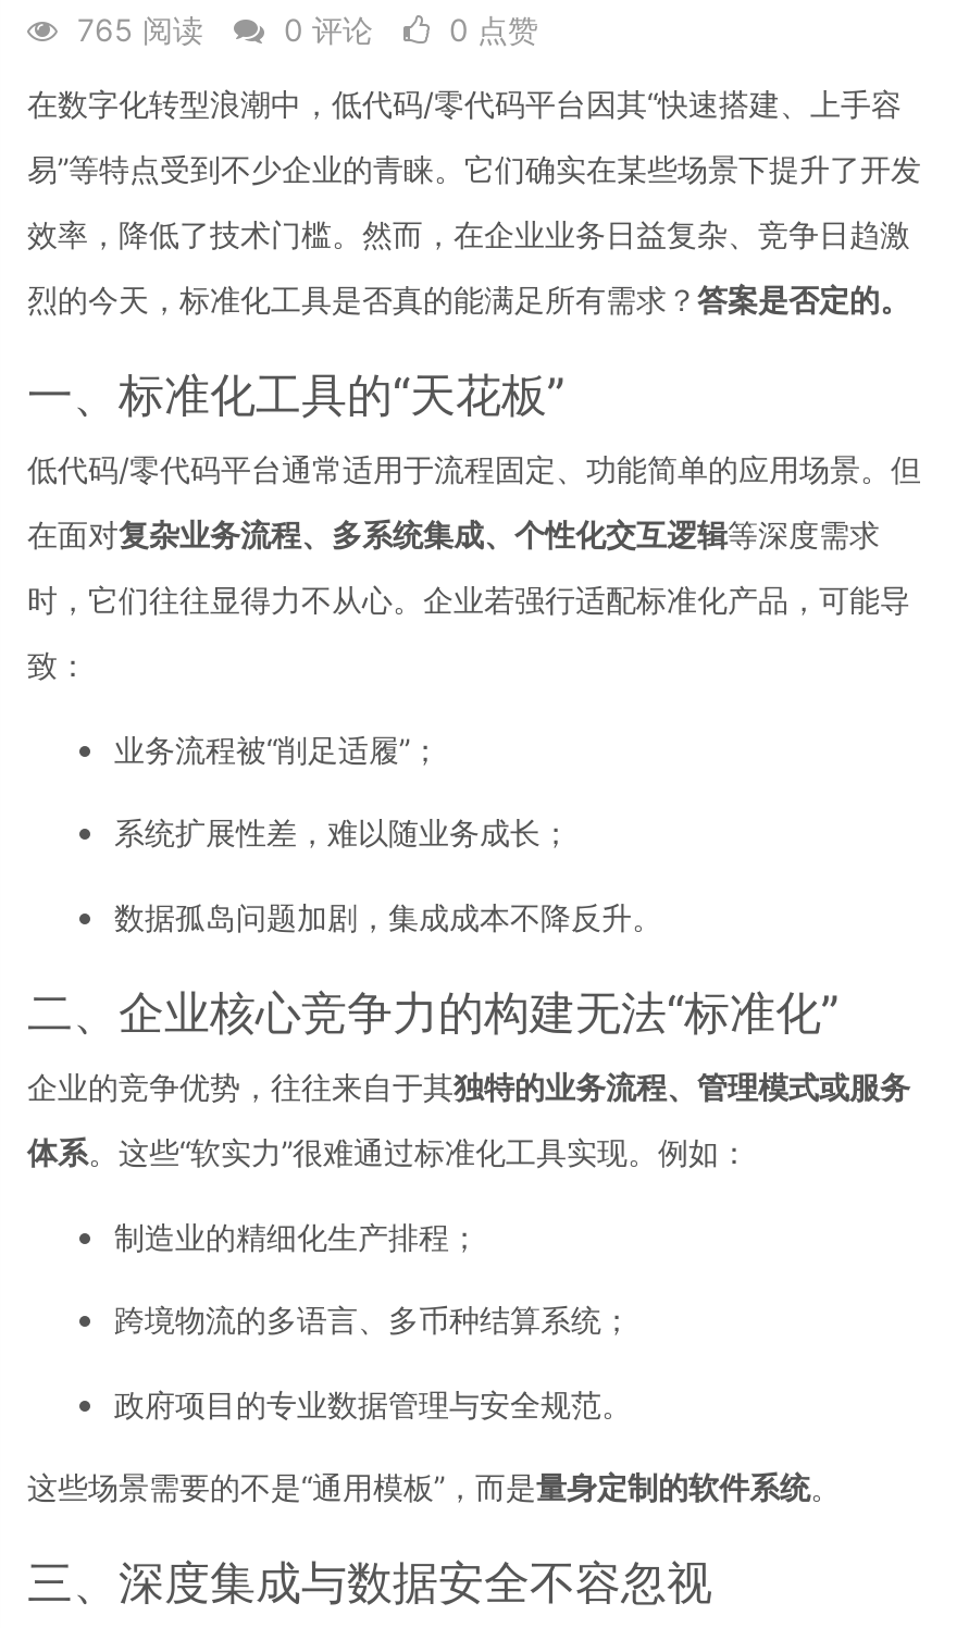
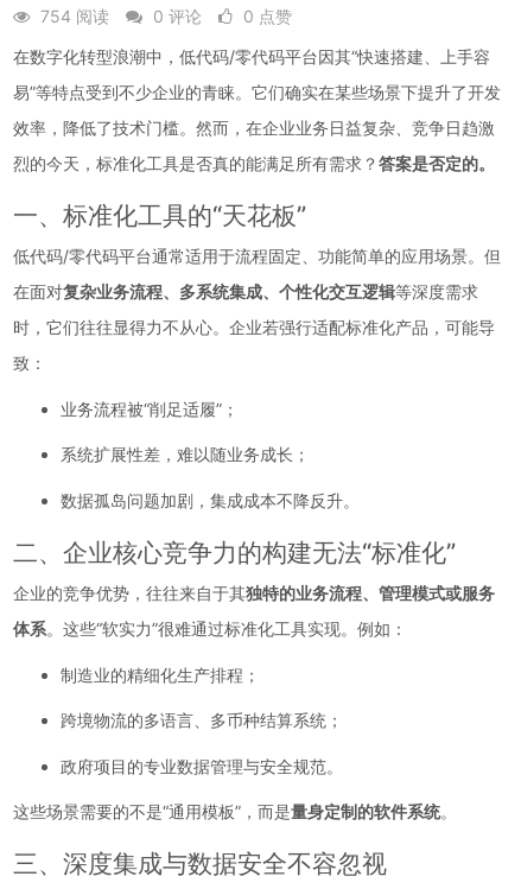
[69,11,538,48] 765 阅读 0 评论 0 点赞 -> [36,6,292,26] 754 阅读 0 评论 0 点赞

